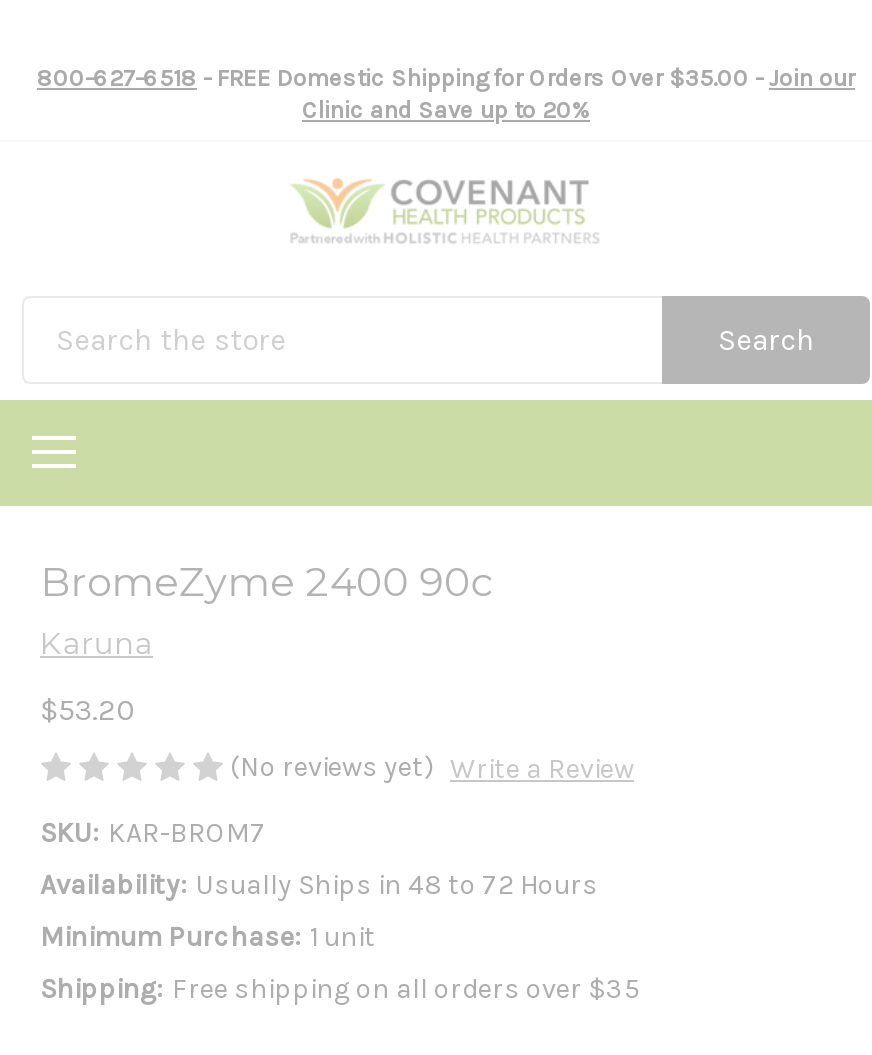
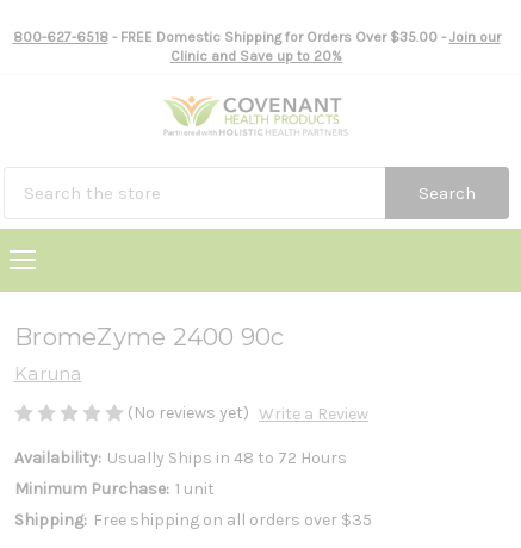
[40,691,134,727] $53.20 -> none
[40,815,266,849] SKU: KAR-BROM7 -> none

